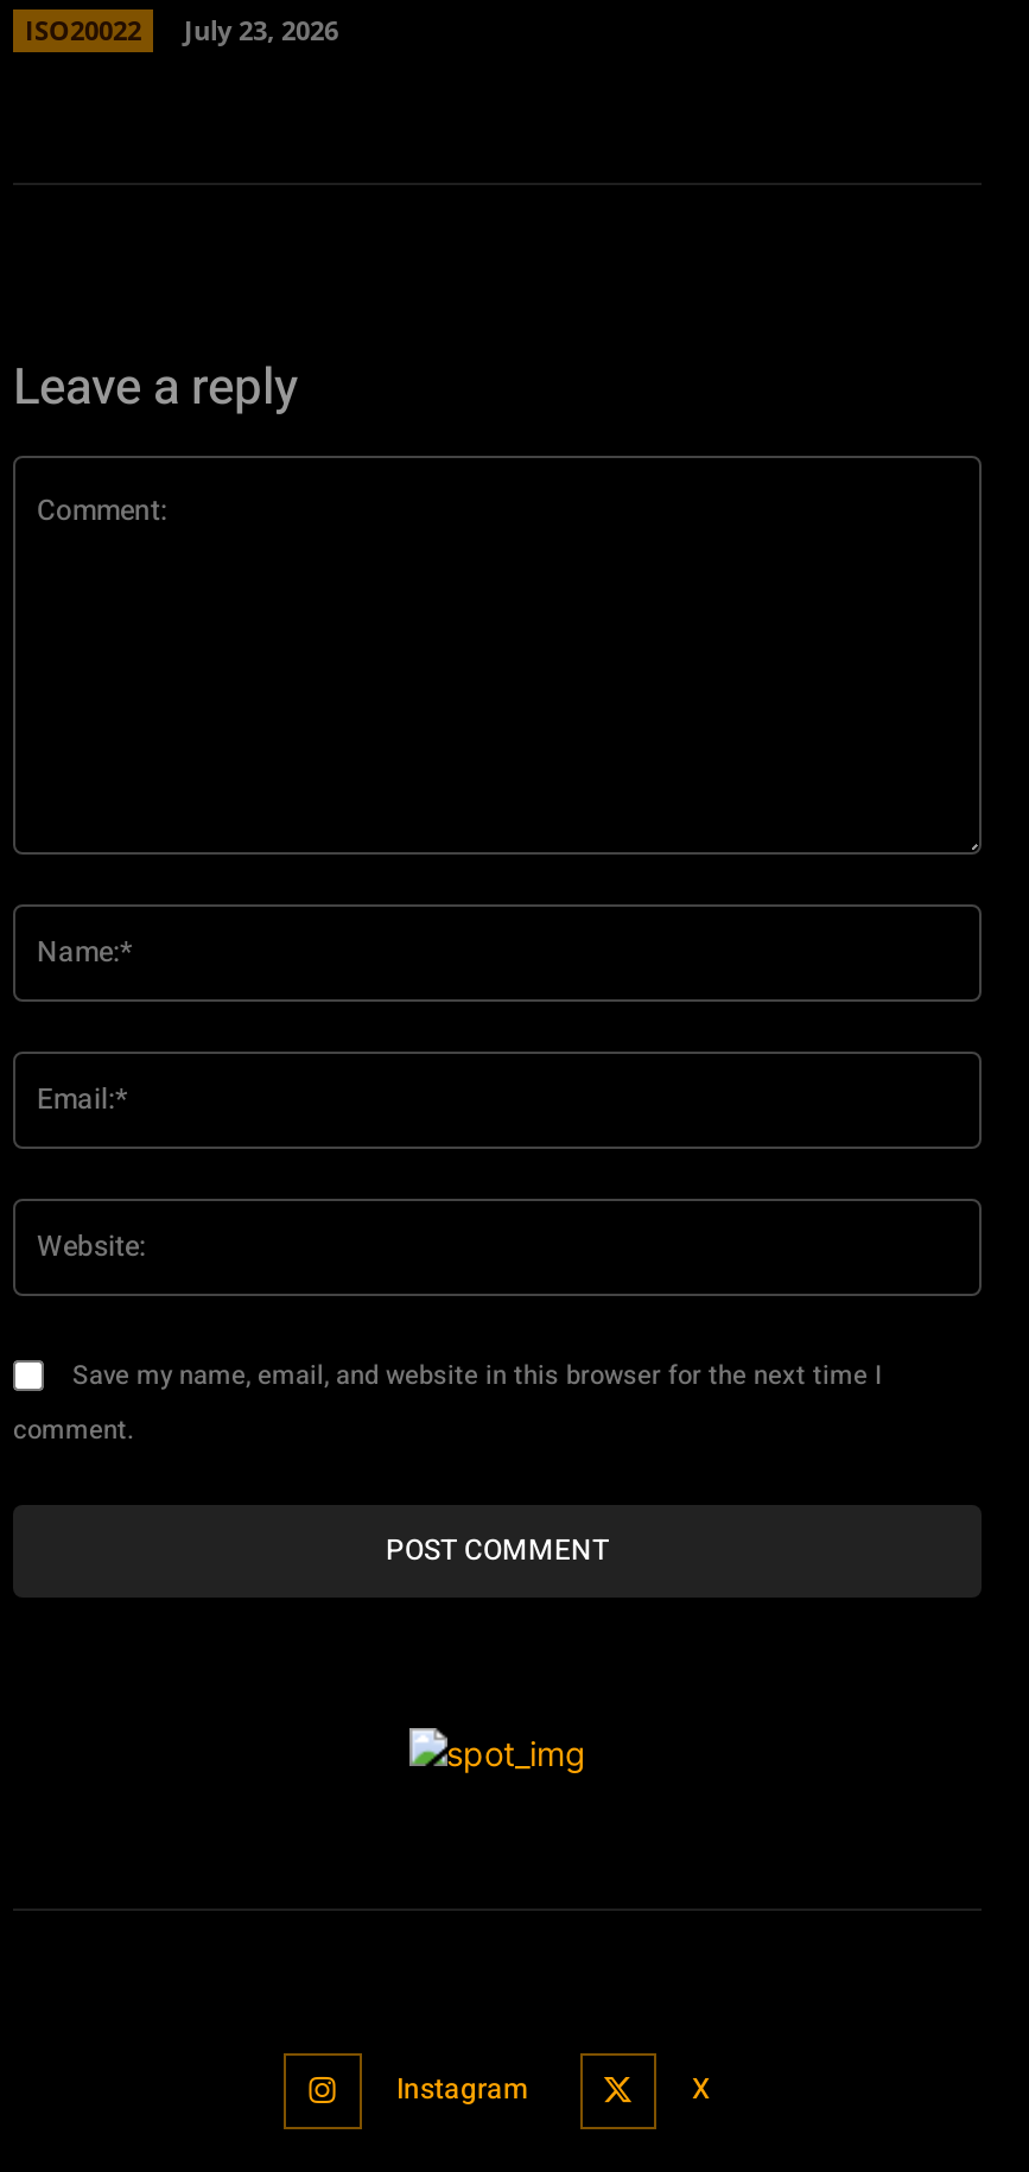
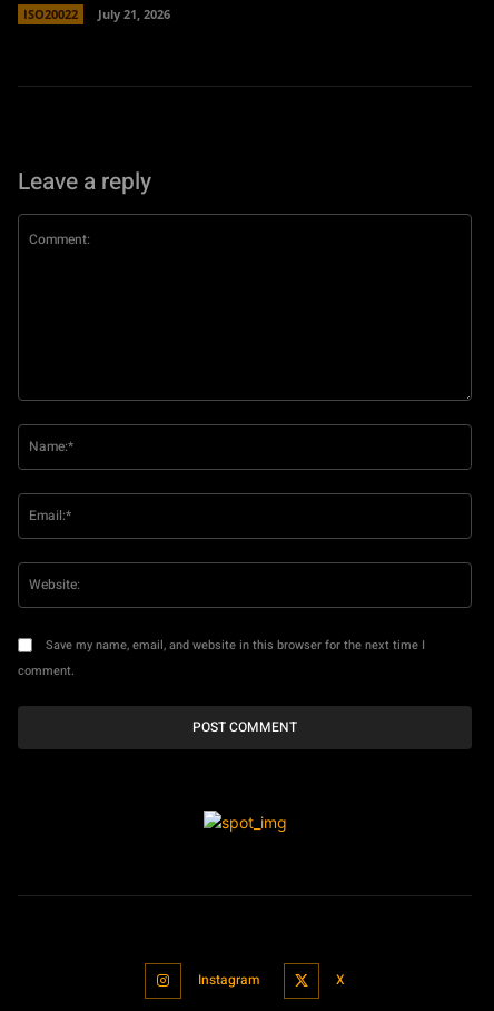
[25,13,338,48] ISO20022 July 23, 2026 -> [23,6,170,23] ISO20022 July 21, 2026

